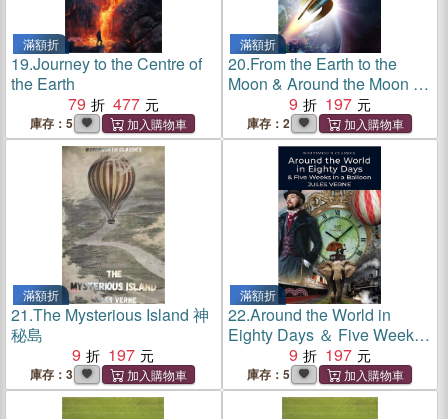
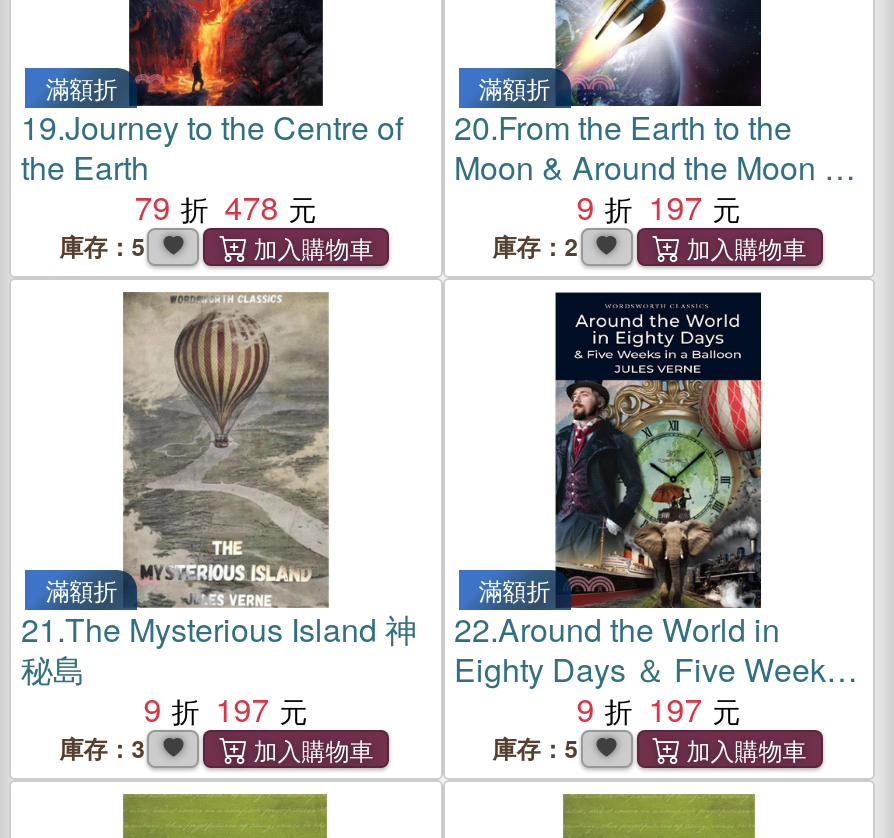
[68,92,140,115] 79 477 -> [135,184,279,230] 79 478

